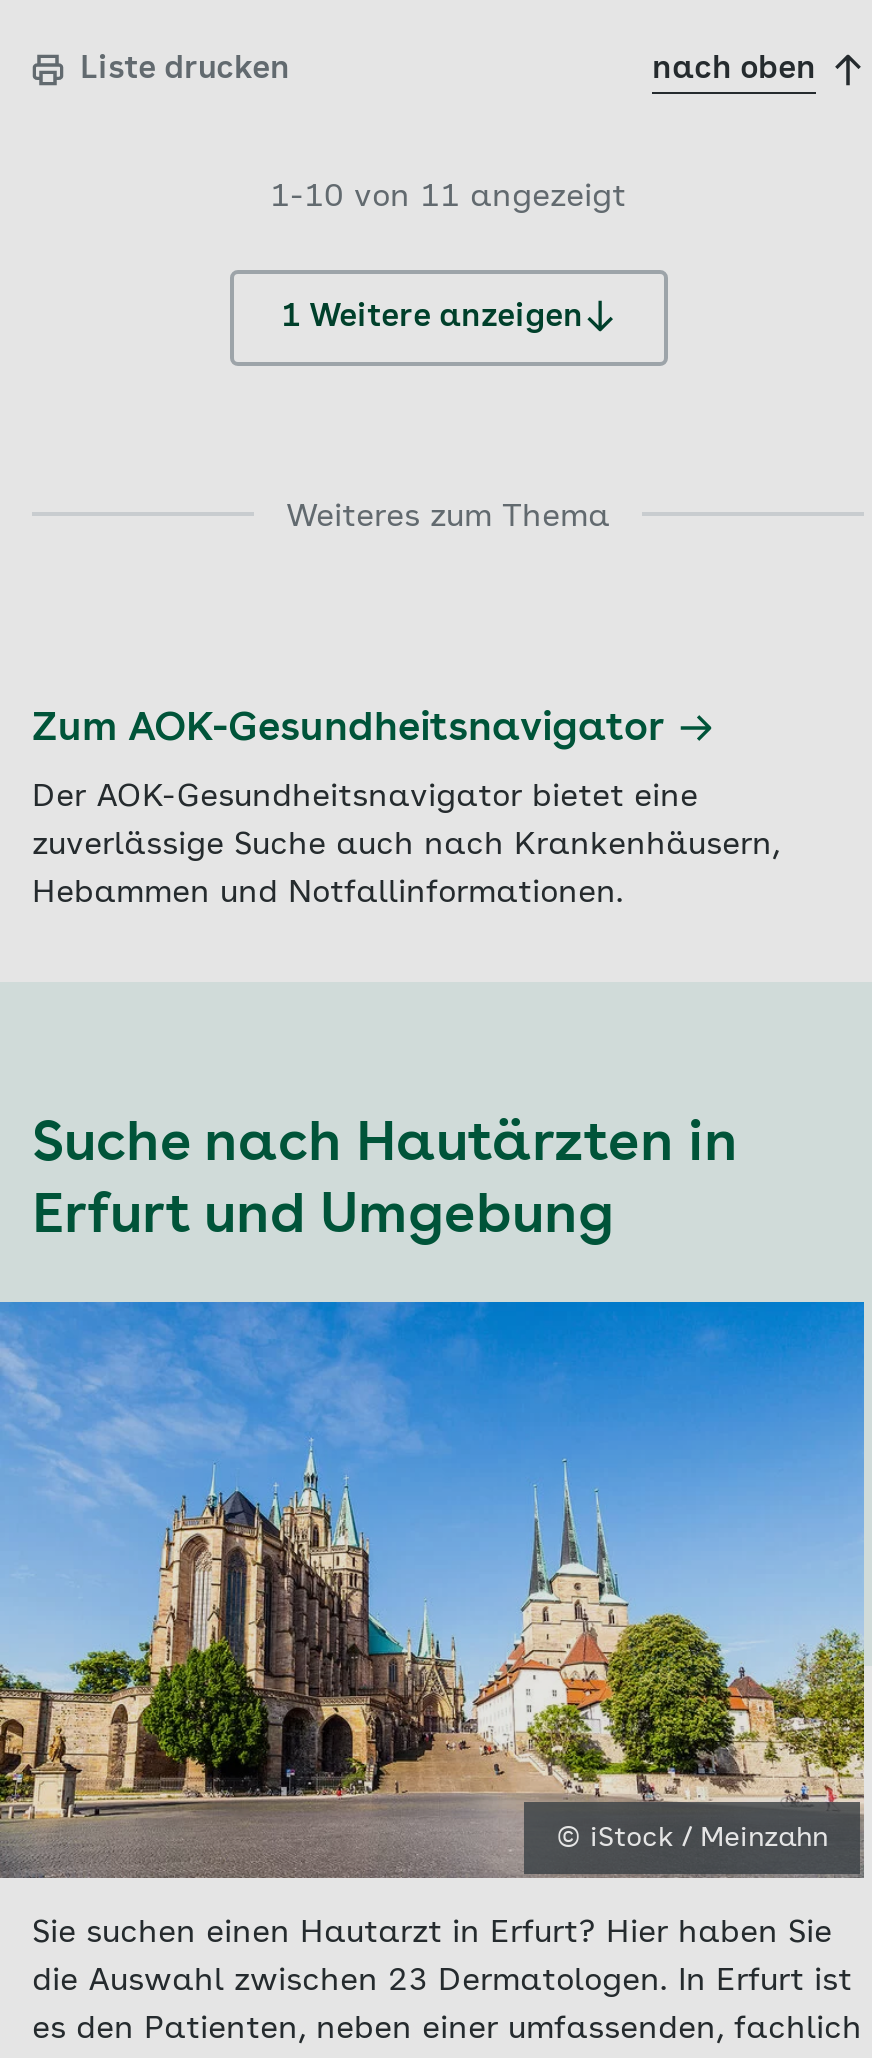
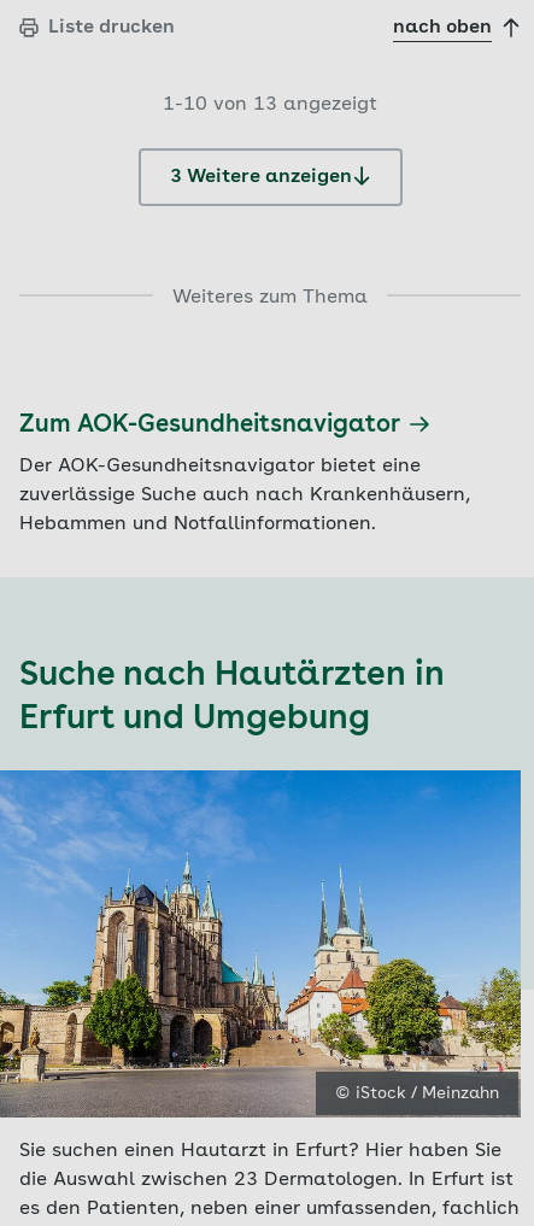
[270,182,626,214] 1-10 von 11 angezeigt -> [163,95,377,115] 1-10 von 13 angezeigt
[281,302,583,334] 1 Weitere anzeigen -> [169,168,351,187] 3 Weitere anzeigen

